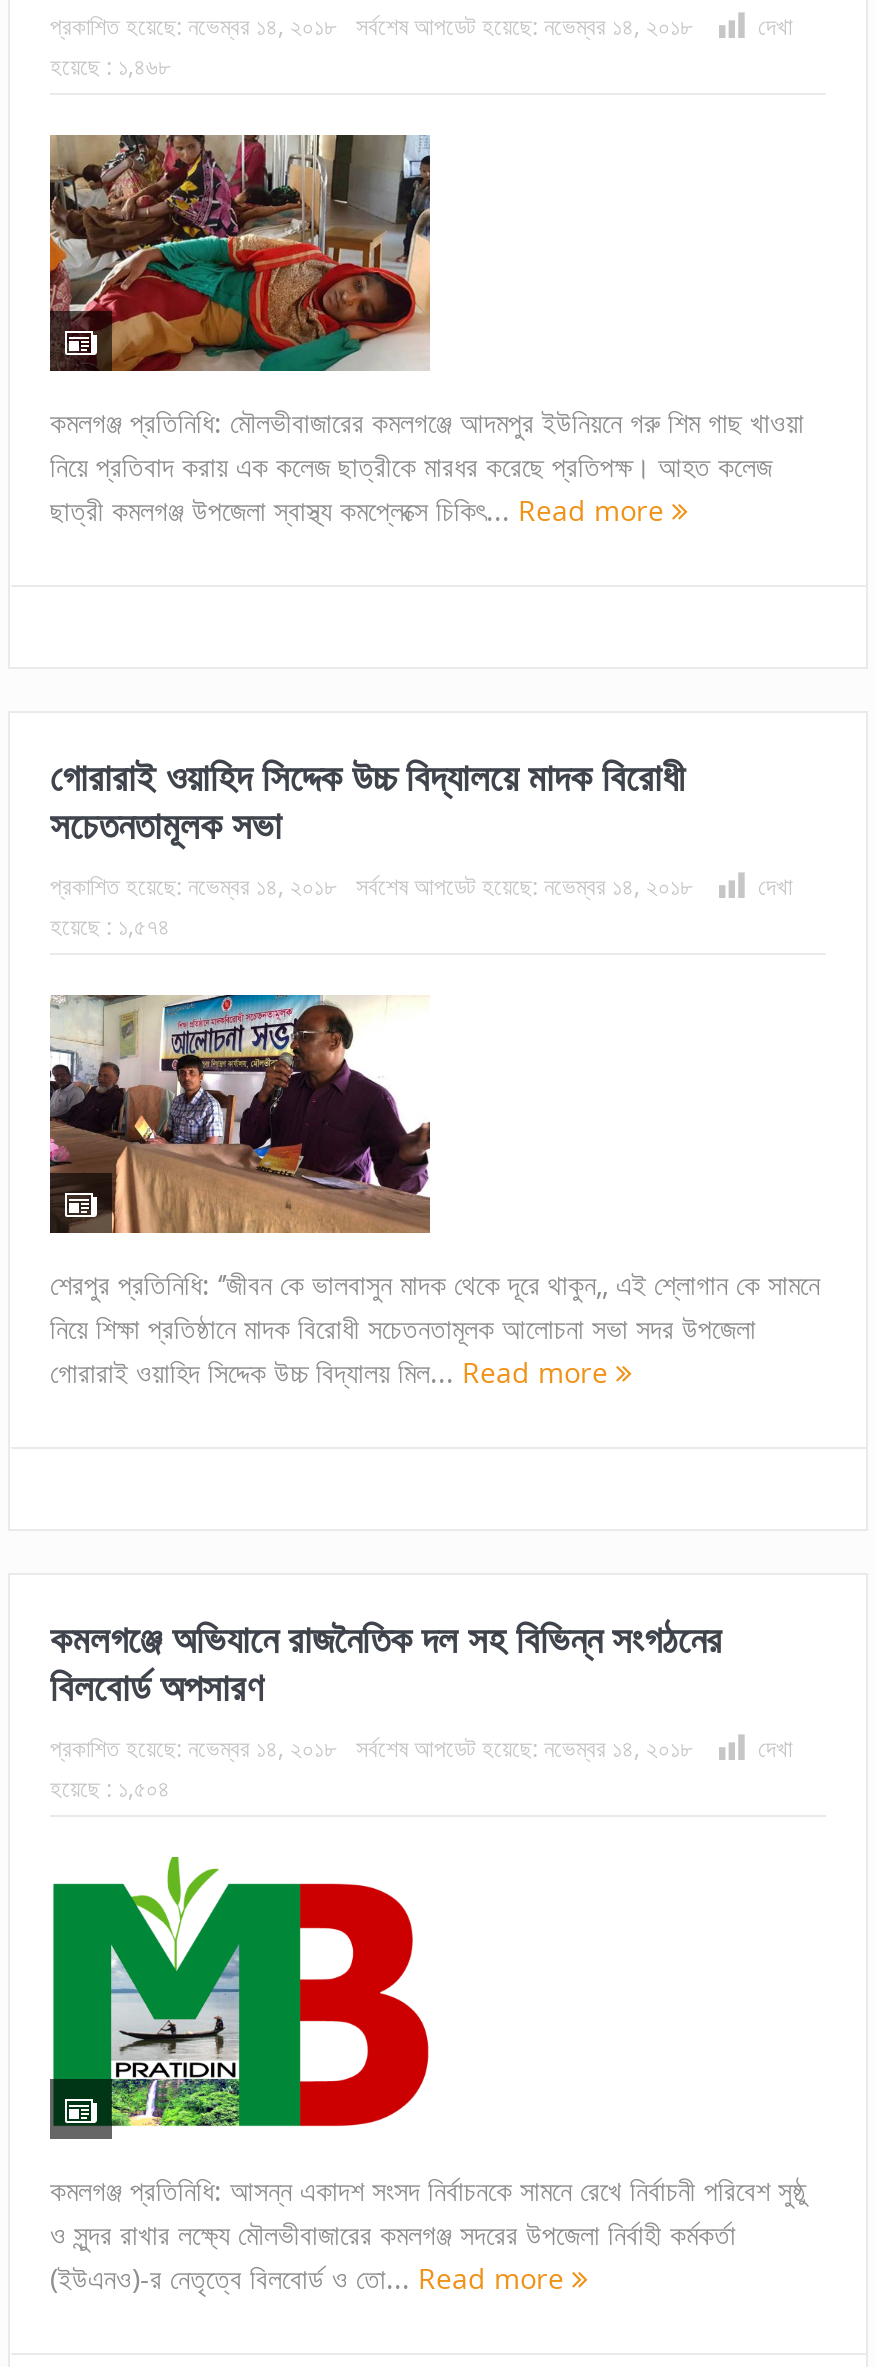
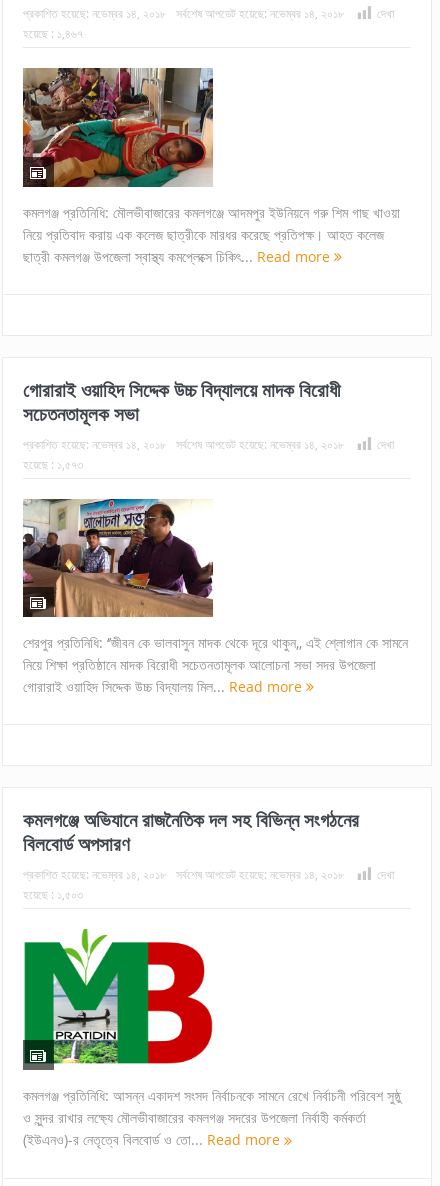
[50,48,170,80] হয়েছে : ১,৪৬৮ -> [23,25,83,41] হয়েছে : ১,৪৬৭
[50,910,170,942] হয়েছে : ১,৫৭৪ -> [23,456,83,472] হয়েছে : ১,৫৭৩
[50,1771,170,1803] হয়েছে : ১,৫০৪ -> [23,886,83,902] হয়েছে : ১,৫০৩

